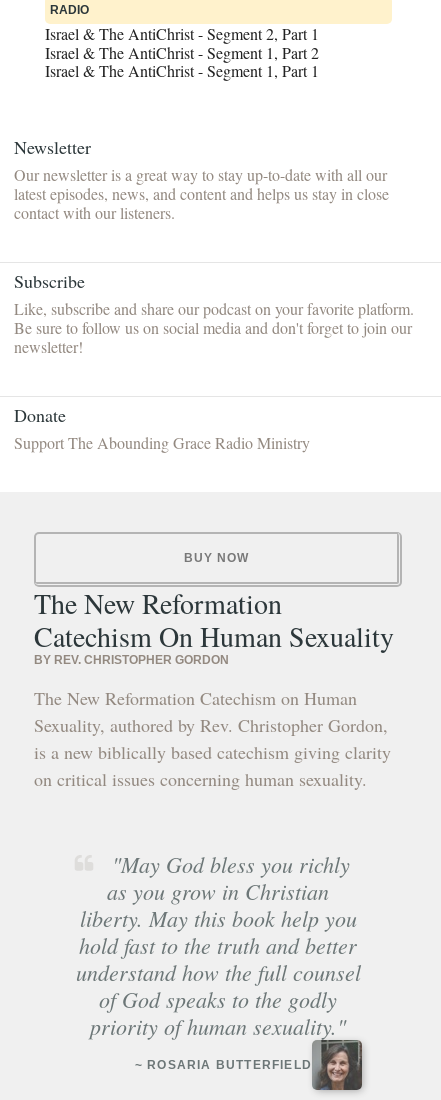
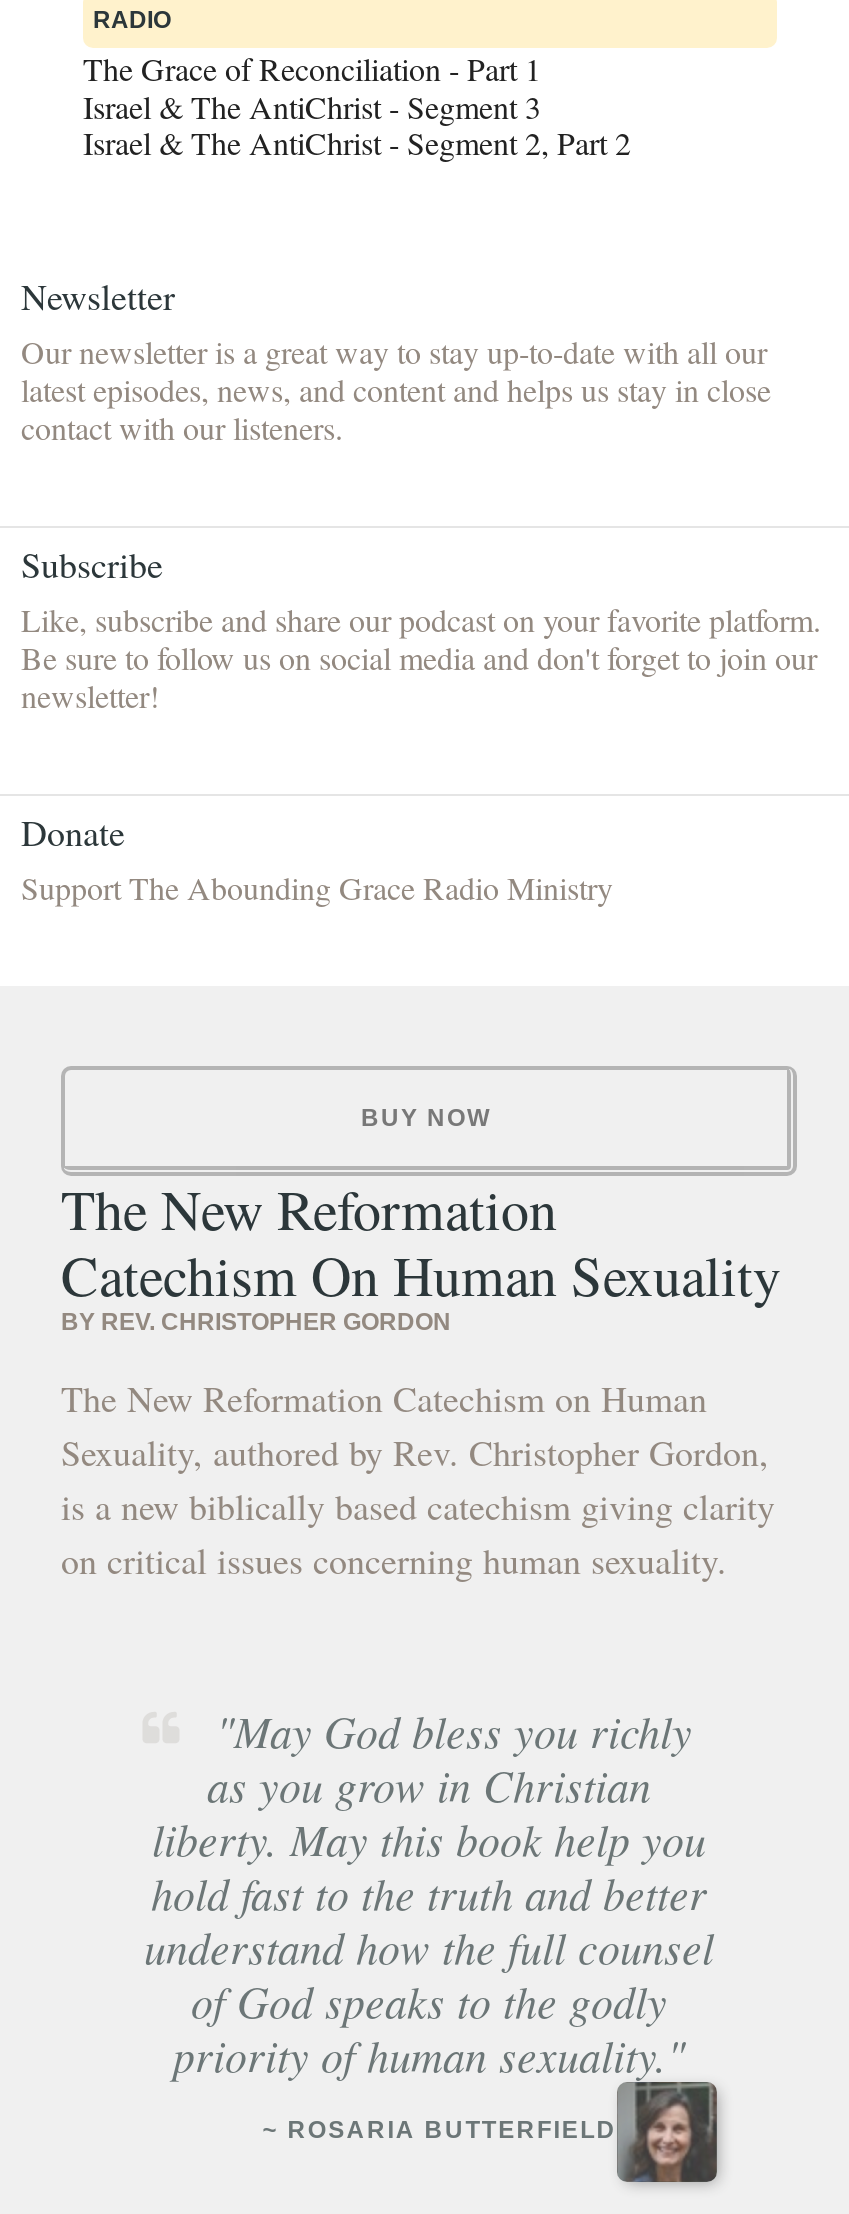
[45,24,319,81] Israel & The AntiChrist - Segment 2, Part 1 | Israel & The AntiChrist - Segment 1, Part 2 | Israel & The AntiChrist - Segment 1, Part 1 -> [83,47,631,163] The Grace of Reconciliation - Part 1 | Israel & The AntiChrist - Segment 3 | Israel & The AntiChrist - Segment 2, Part 2

